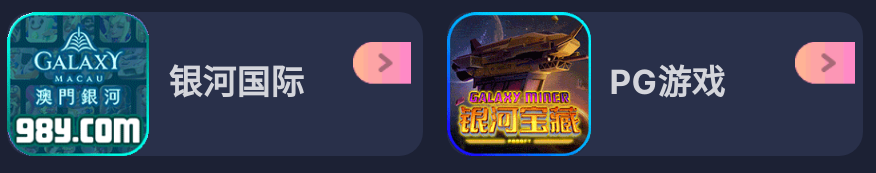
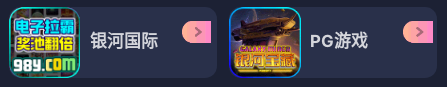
[9,15,147,155] [image] -> [10,8,79,77] [image]

